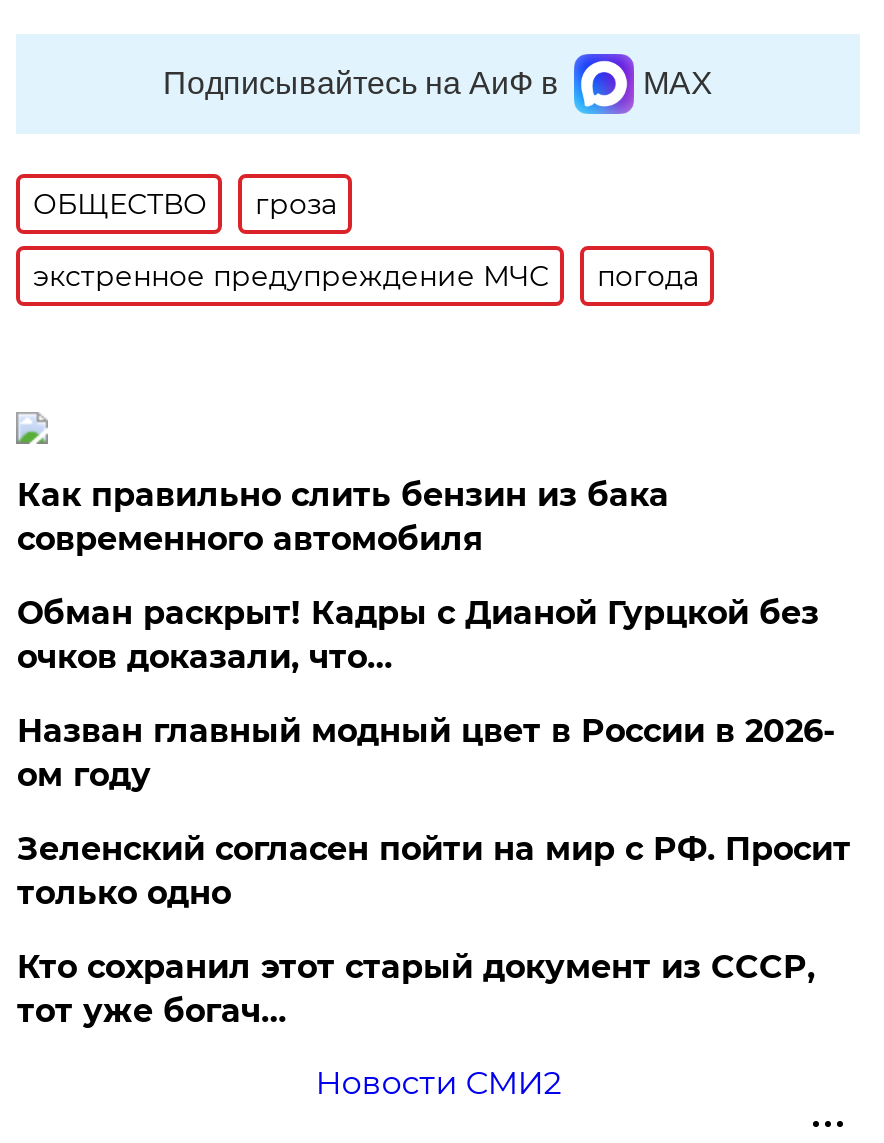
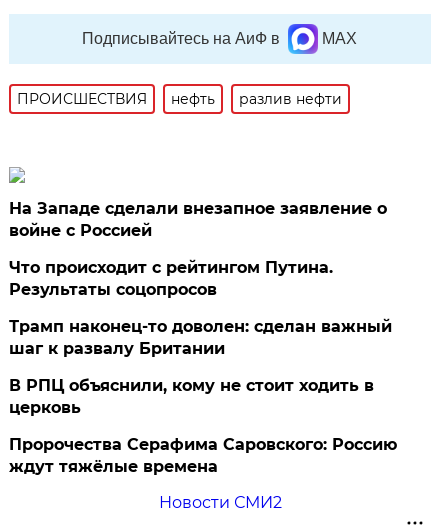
[33,187,699,295] ОБЩЕСТВО | гроза | экстренное предупреждение МЧС | погода -> [17,90,342,108] ПРОИСШЕСТВИЯ | нефть | разлив нефти
[17,477,851,1031] Как правильно слить бензин из бака | современного автомобиля | Обман раскрыт! Кадры с Дианой Гурцкой без | очков доказали, что… | Назван главный модный цвет в России в 2026- | ом году | Зеленский согласен пойти на мир с РФ. Просит | только одно | Кто сохранил этот старый документ из СССР, | тот уже богач… -> [9,199,397,476] На Западе сделали внезапное заявление о | войне с Россией | Что происходит с рейтингом Путина. | Результаты соцопросов | Трамп наконец-то доволен: сделан важный | шаг к развалу Британии | В РПЦ объяснили, кому не стоит ходить в | церковь | Пророчества Серафима Саровского: Россию | ждут тяжёлые времена

